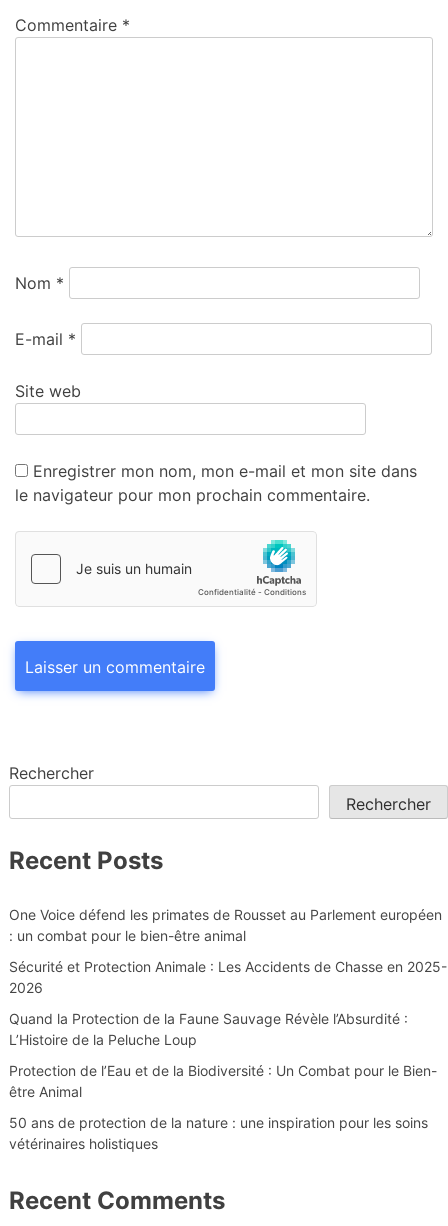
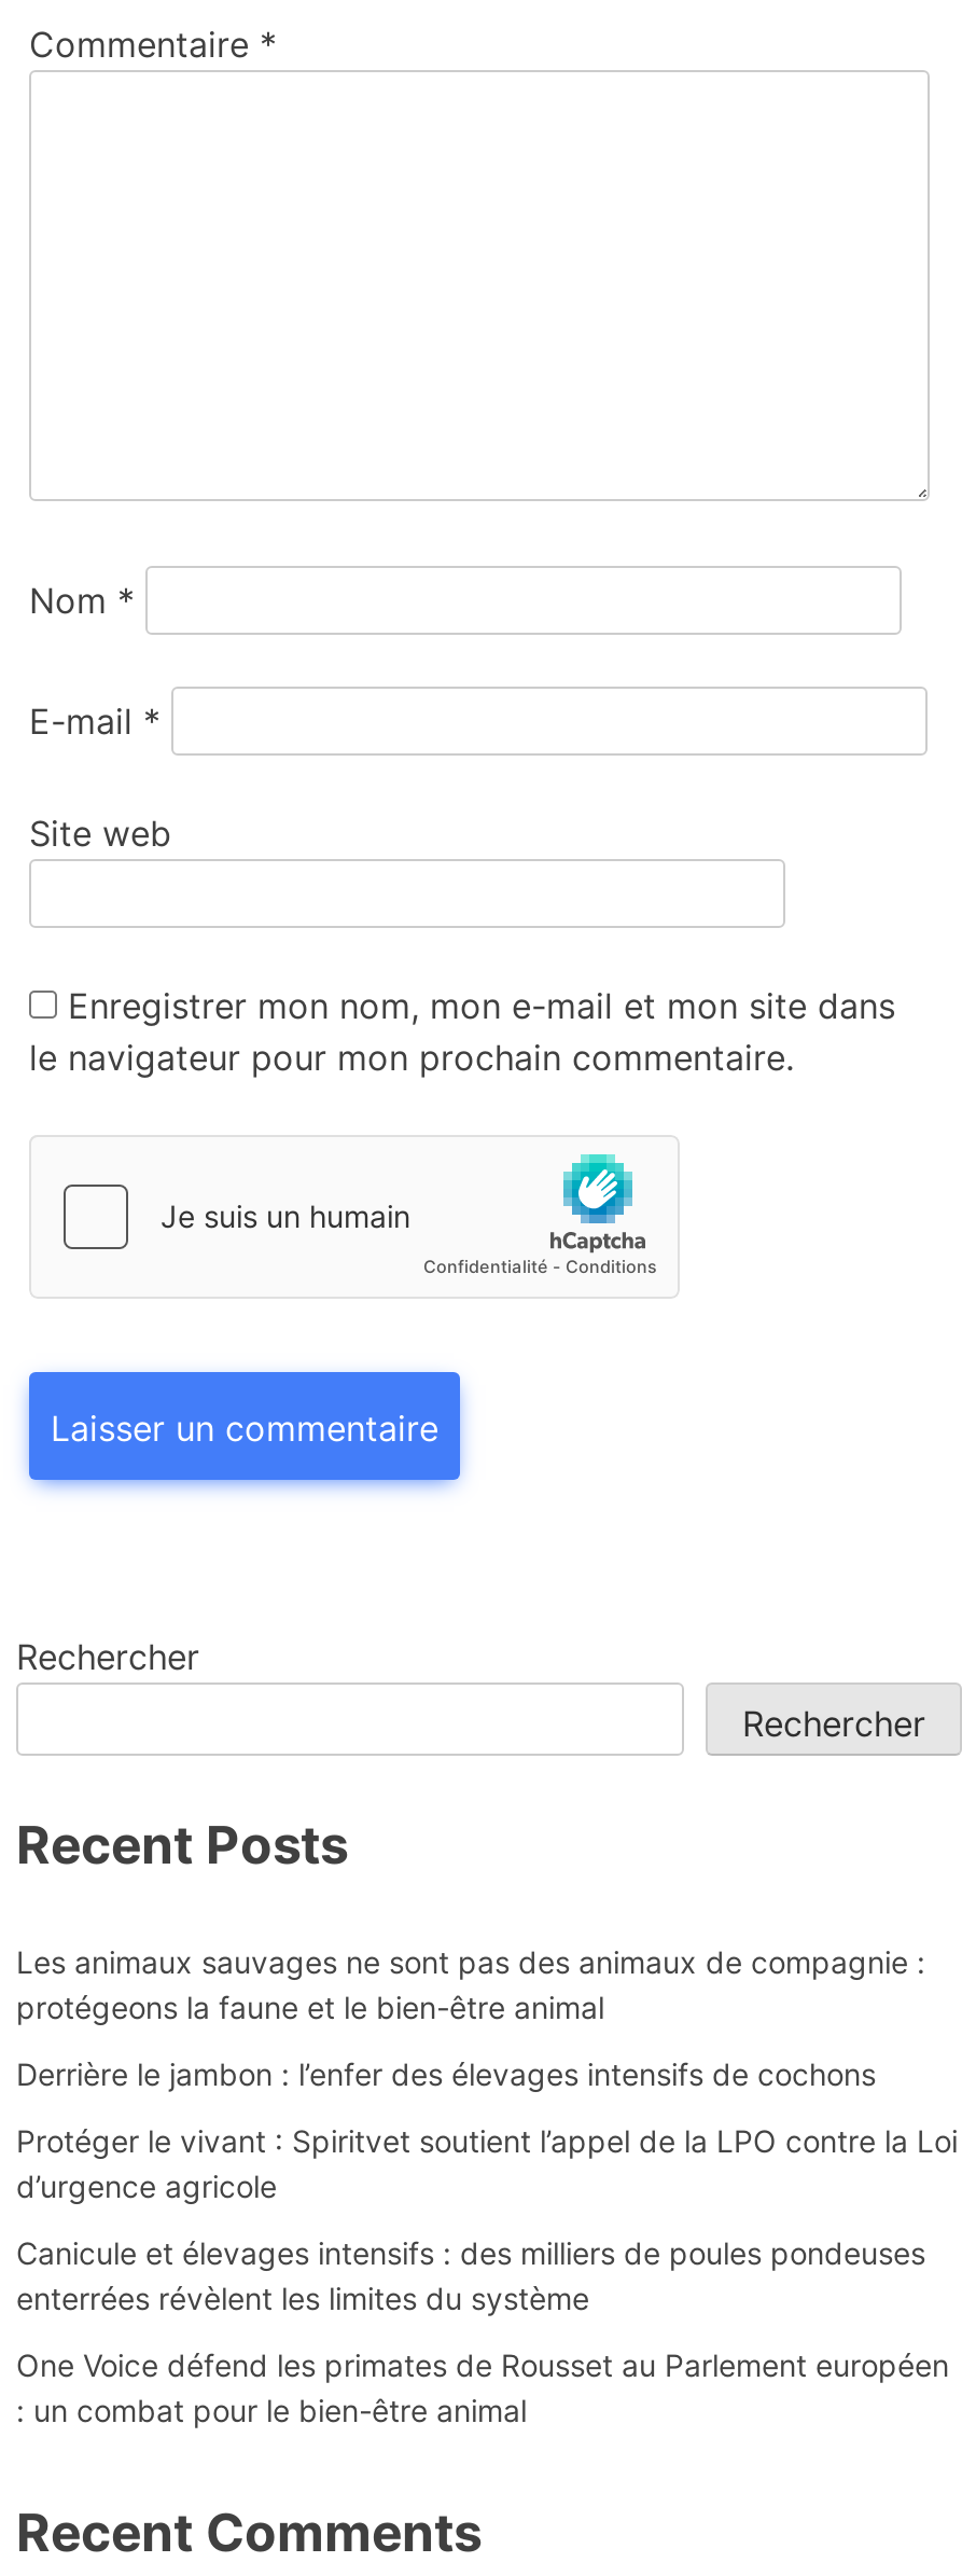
none -> [16,1944,958,2316] Les animaux sauvages ne sont pas des animaux de compagnie : | protégeons la faune et le bien-être animal | Derrière le jambon : l’enfer des élevages intensifs de cochons | Protéger le vivant : Spiritvet soutient l’appel de la LPO contre la Loi | d’urgence agricole | Canicule et élevages intensifs : des milliers de poules pondeuses | enterrées révèlent les limites du système
moved [9,906,442,944] -> [16,2347,949,2429]: One Voice défend les primates de Rousset au Parlement européen | : un combat pour le bien-être animal
[9,958,447,1152] Sécurité et Protection Animale : Les Accidents de Chasse en 2025- | 2026 | Quand la Protection de la Faune Sauvage Révèle l’Absurdité : | L’Histoire de la Peluche Loup | Protection de l’Eau et de la Biodiversité : Un Combat pour le Bien- | être Animal | 50 ans de protection de la nature : une inspiration pour les soins | vétérinaires holistiques -> none

